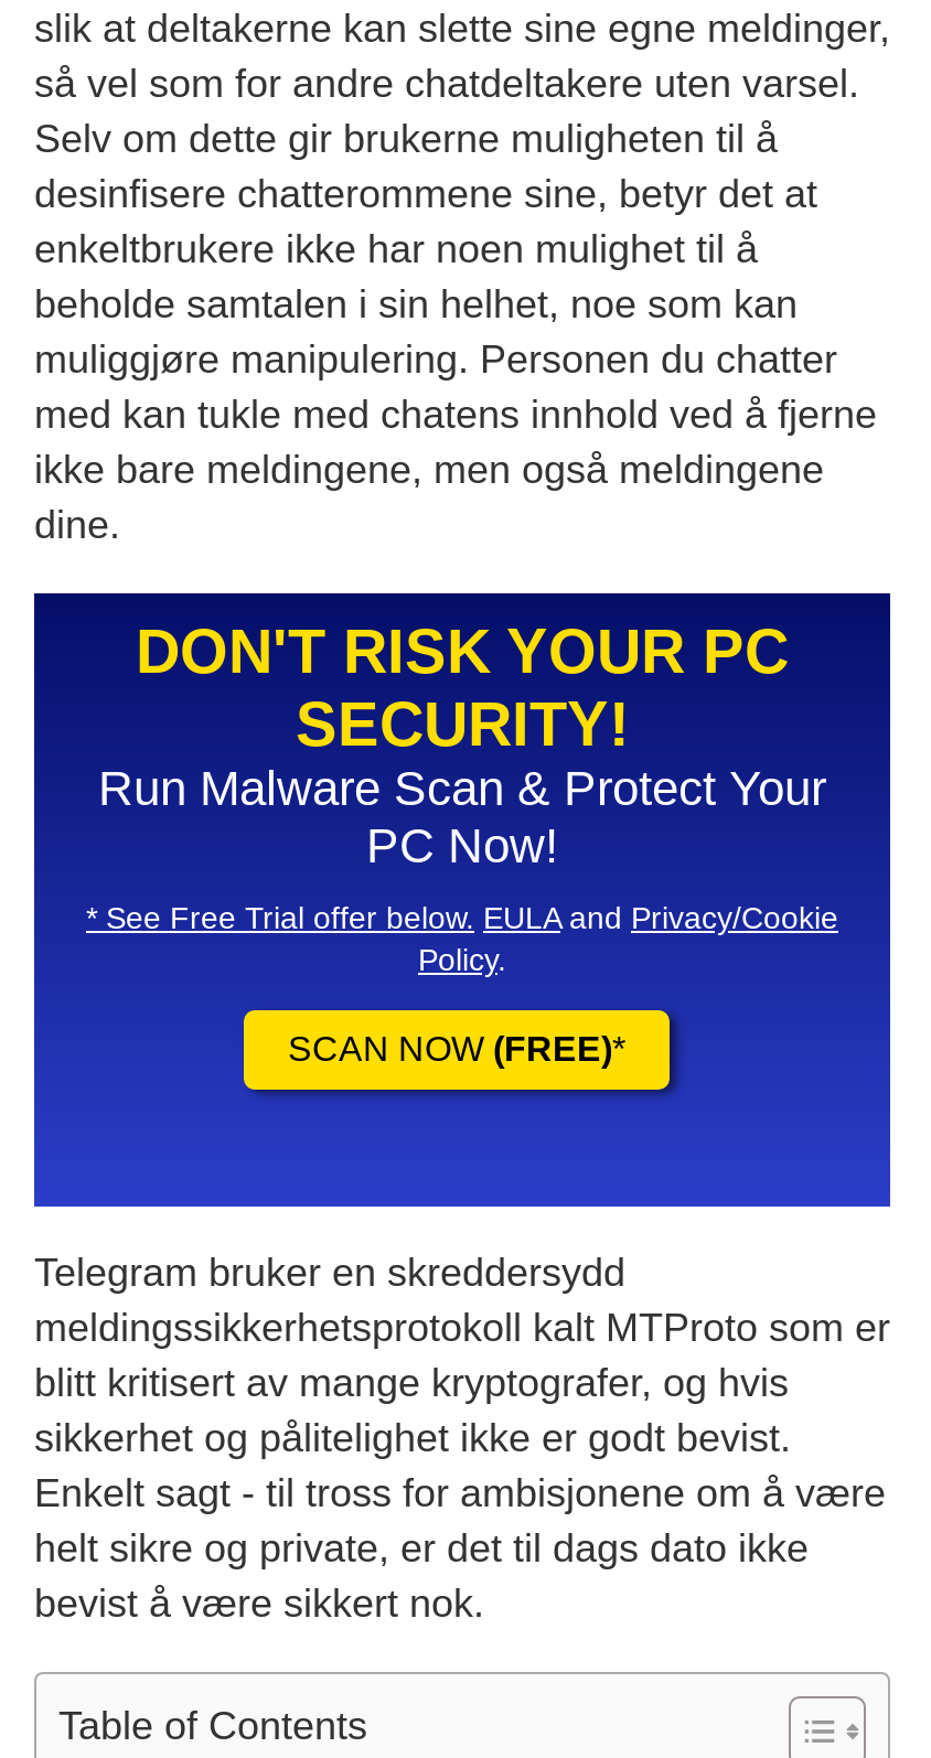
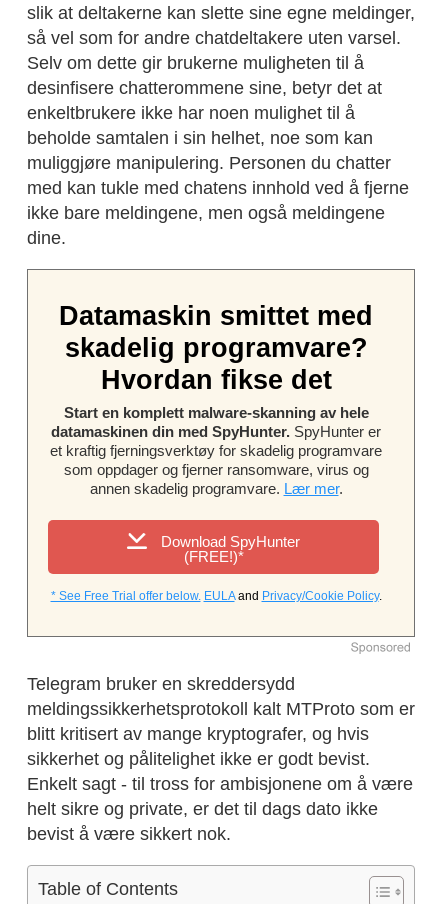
[32,593,892,1209] [image] | DON'T RISK YOUR PC | SECURITY! | Run Malware Scan & Protect Your | PC Now! -> [26,268,416,653] [image] | Datamaskin smittet med | skadelig programvare? | Hvordan fikse det | Start en komplett malware-skanning av hele | datamaskinen din med SpyHunter. SpyHunter er | et kraftig fjerningsverktøy for skadelig programvare | som oppdager og fjerner ransomware, virus og | annen skadelig programvare. Lær mer.
[86,900,838,977] * See Free Trial offer below. EULA and Privacy/Cookie | Policy. -> [157,533,300,565] Download SpyHunter | (FREE!)*
[288,1030,625,1067] SCAN NOW (FREE)* -> [50,589,381,603] * See Free Trial offer below. EULA andPrivacy/Cookie Policy.

